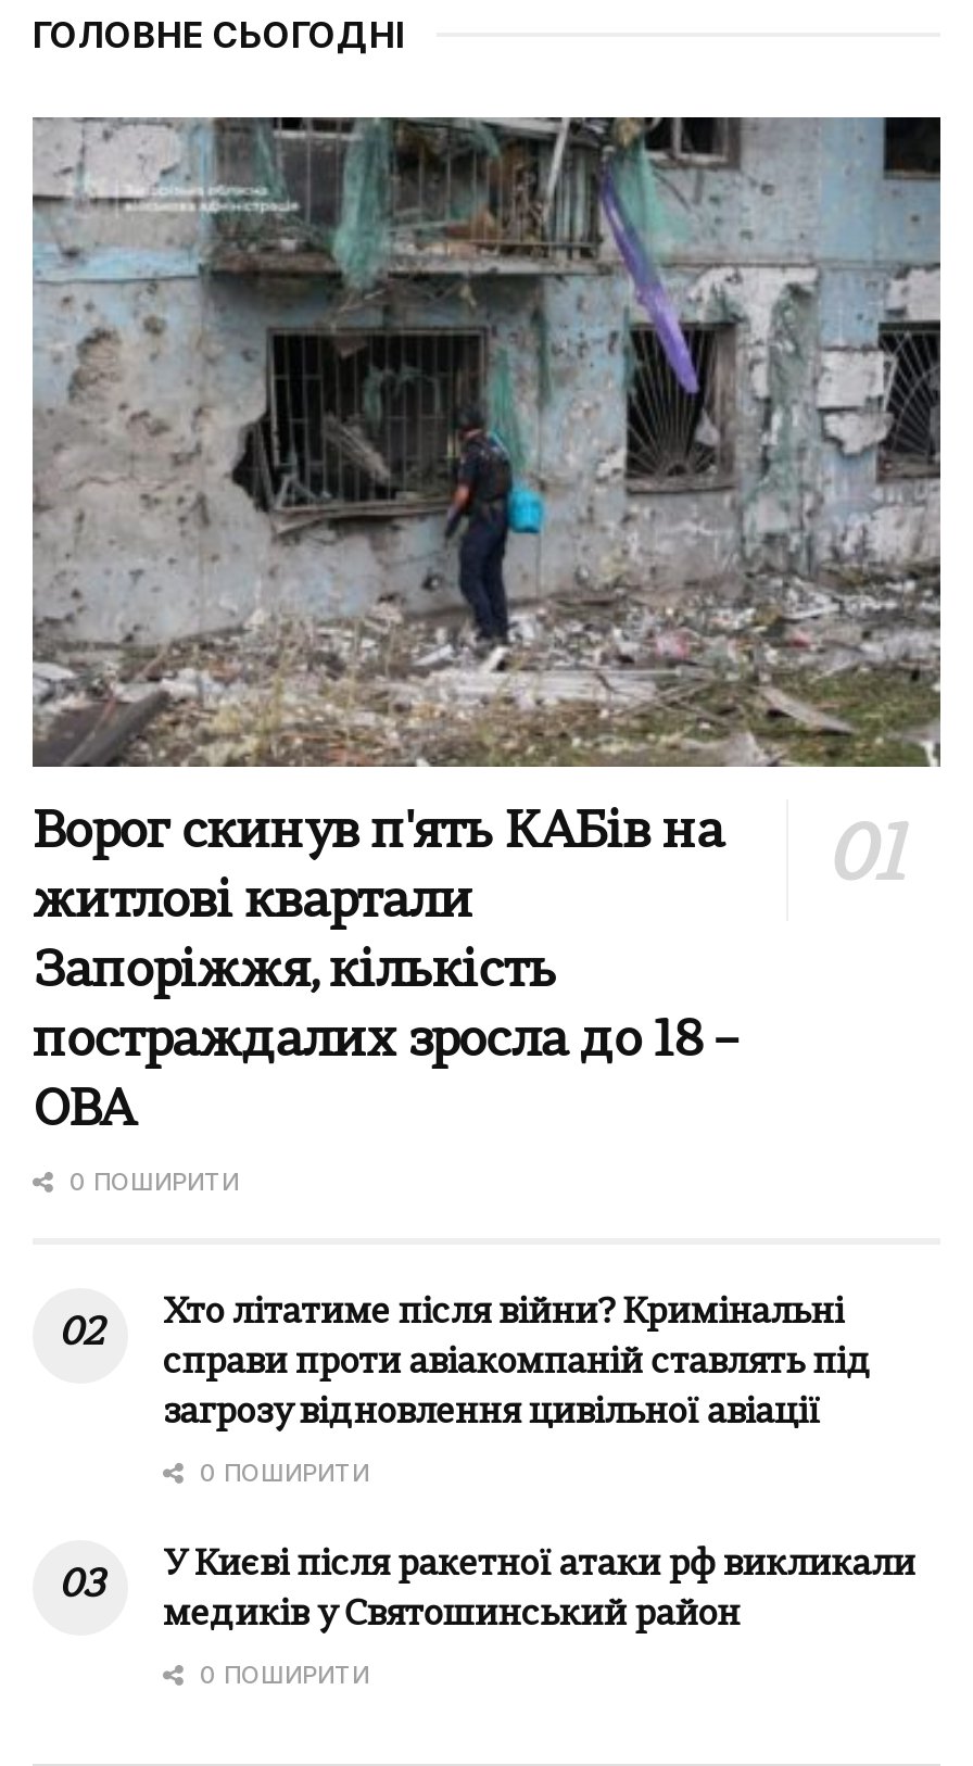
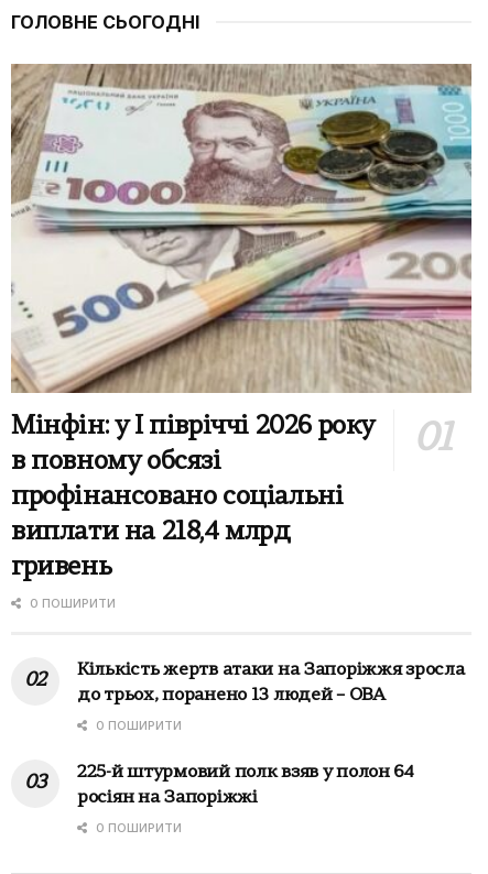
[30,115,943,1138] [image] | Ворог скинув п'ять КАБів на | житлові квартали | Запоріжжя, кількість | постраждалих зросла до 18 – | ОВА -> [10,63,473,581] [image] | Мінфін: у І півріччі 2026 року | в повному обсязі | профінансовано соціальні | виплати на 218,4 млрд | гривень
[163,1296,872,1431] Хто літатиме після війни? Кримінальні | справи проти авіакомпаній ставлять під | загрозу відновлення цивільної авіації -> [77,661,464,704] Кількість жертв атаки на Запоріжжя зросла | до трьох, поранено 13 людей – ОВА
[163,1548,915,1633] У Києві після ракетної атаки рф викликали | медиків у Святошинський район -> [77,764,414,807] 225-й штурмовий полк взяв у полон 64 | росіян на Запоріжжі

